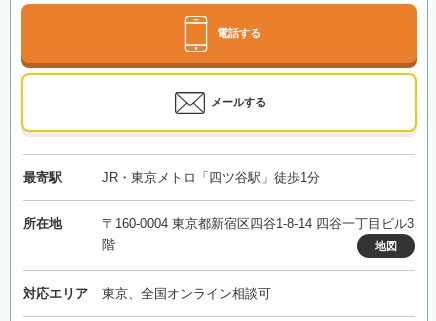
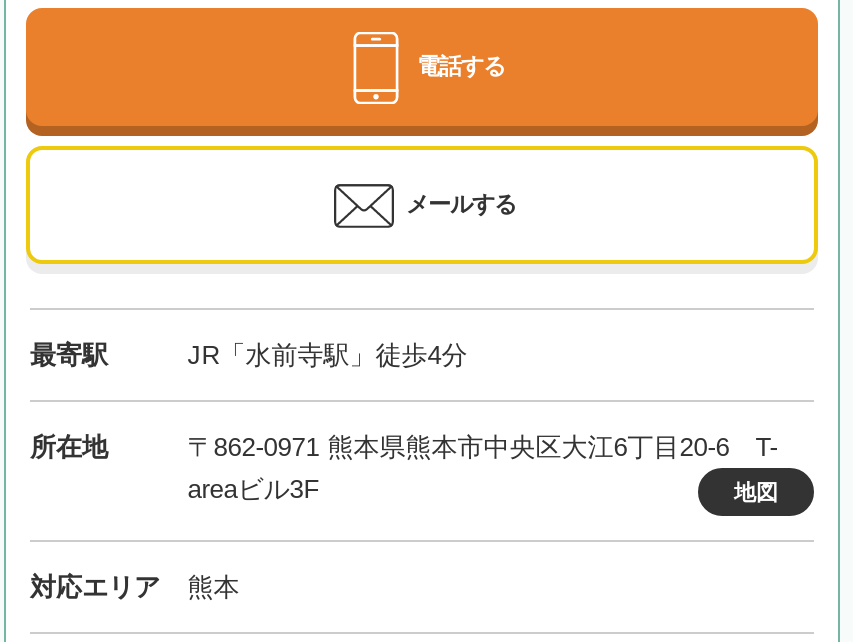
[102,170,320,185] JR・東京メトロ「四ツ谷駅」徒歩1分 -> [187,339,467,369] JR「水前寺駅」徒歩4分
[102,216,414,252] 〒160-0004 東京都新宿区四谷1-8-14 四谷一丁目ビル3 | 階 -> [187,431,777,503] 〒862-0971 熊本県熊本市中央区大江6丁目20‐6 T- | areaビル3F
[102,286,271,301] 東京、全国オンライン相談可 -> [187,571,239,601] 熊本

